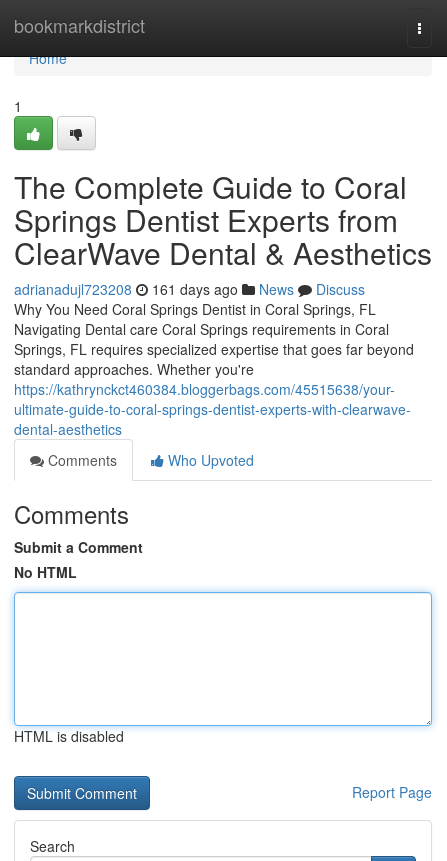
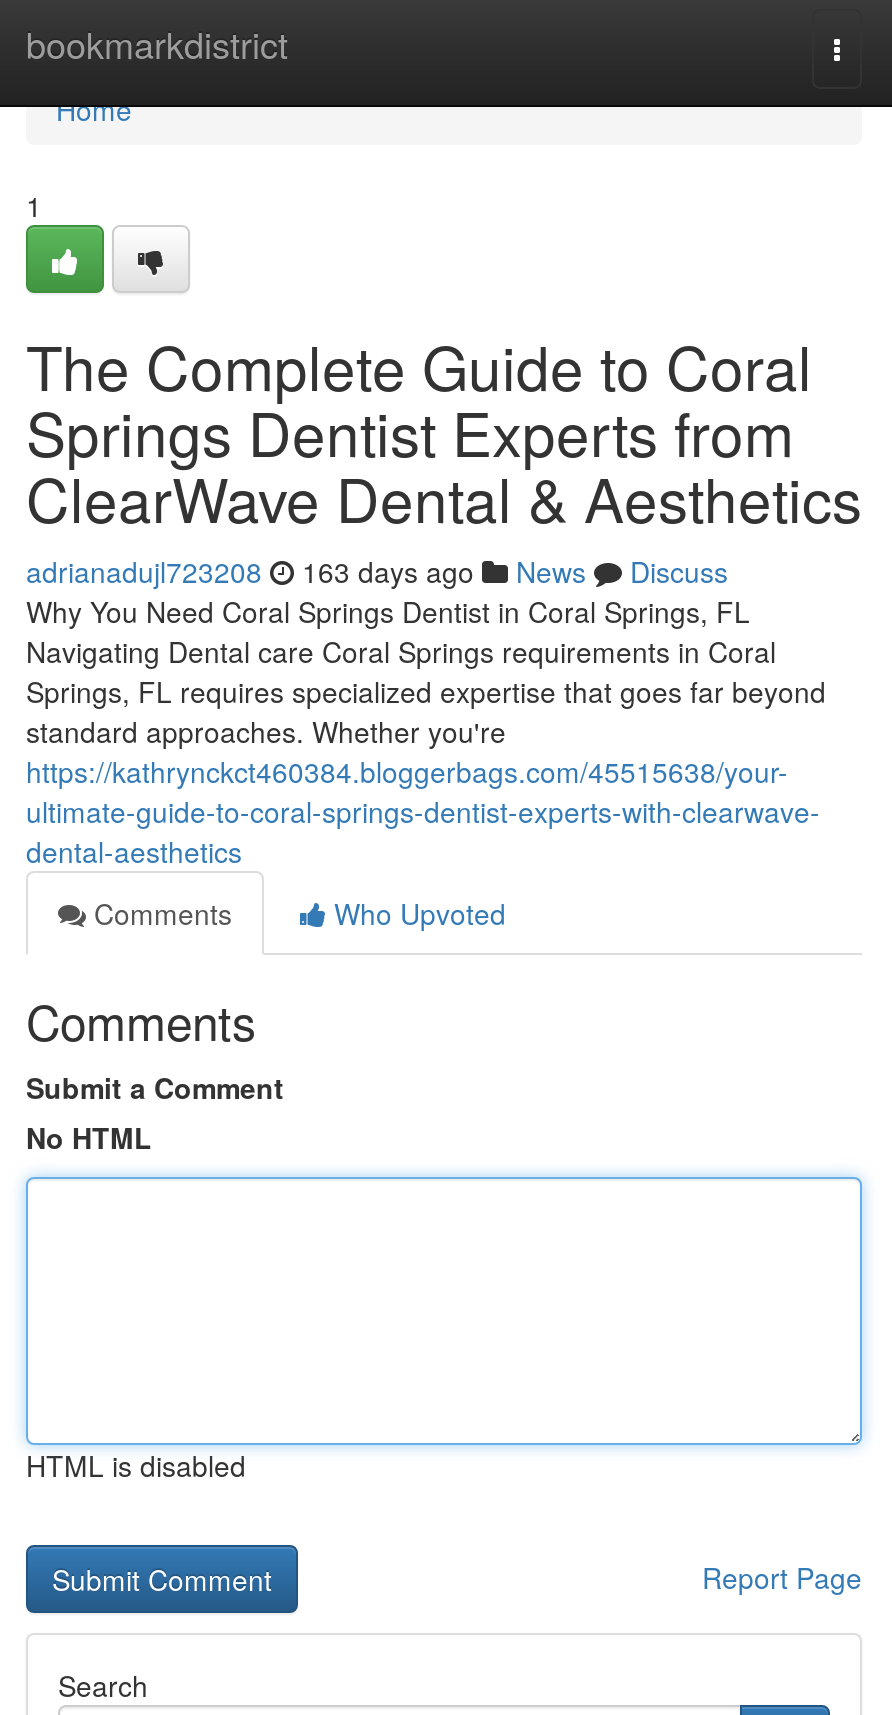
[14,279,365,299] adrianadujl723208 161 days ago News Discuss -> [26,551,728,591] adrianadujl723208 163 days ago News Discuss

